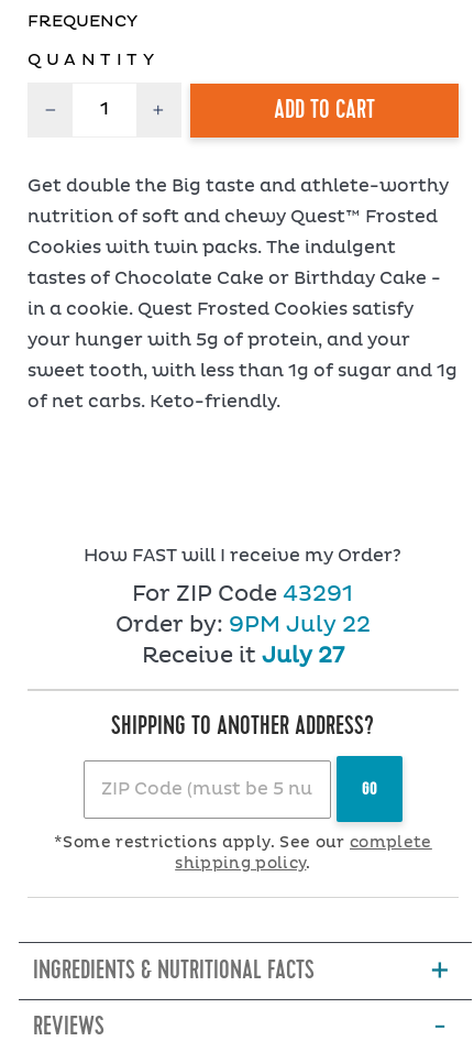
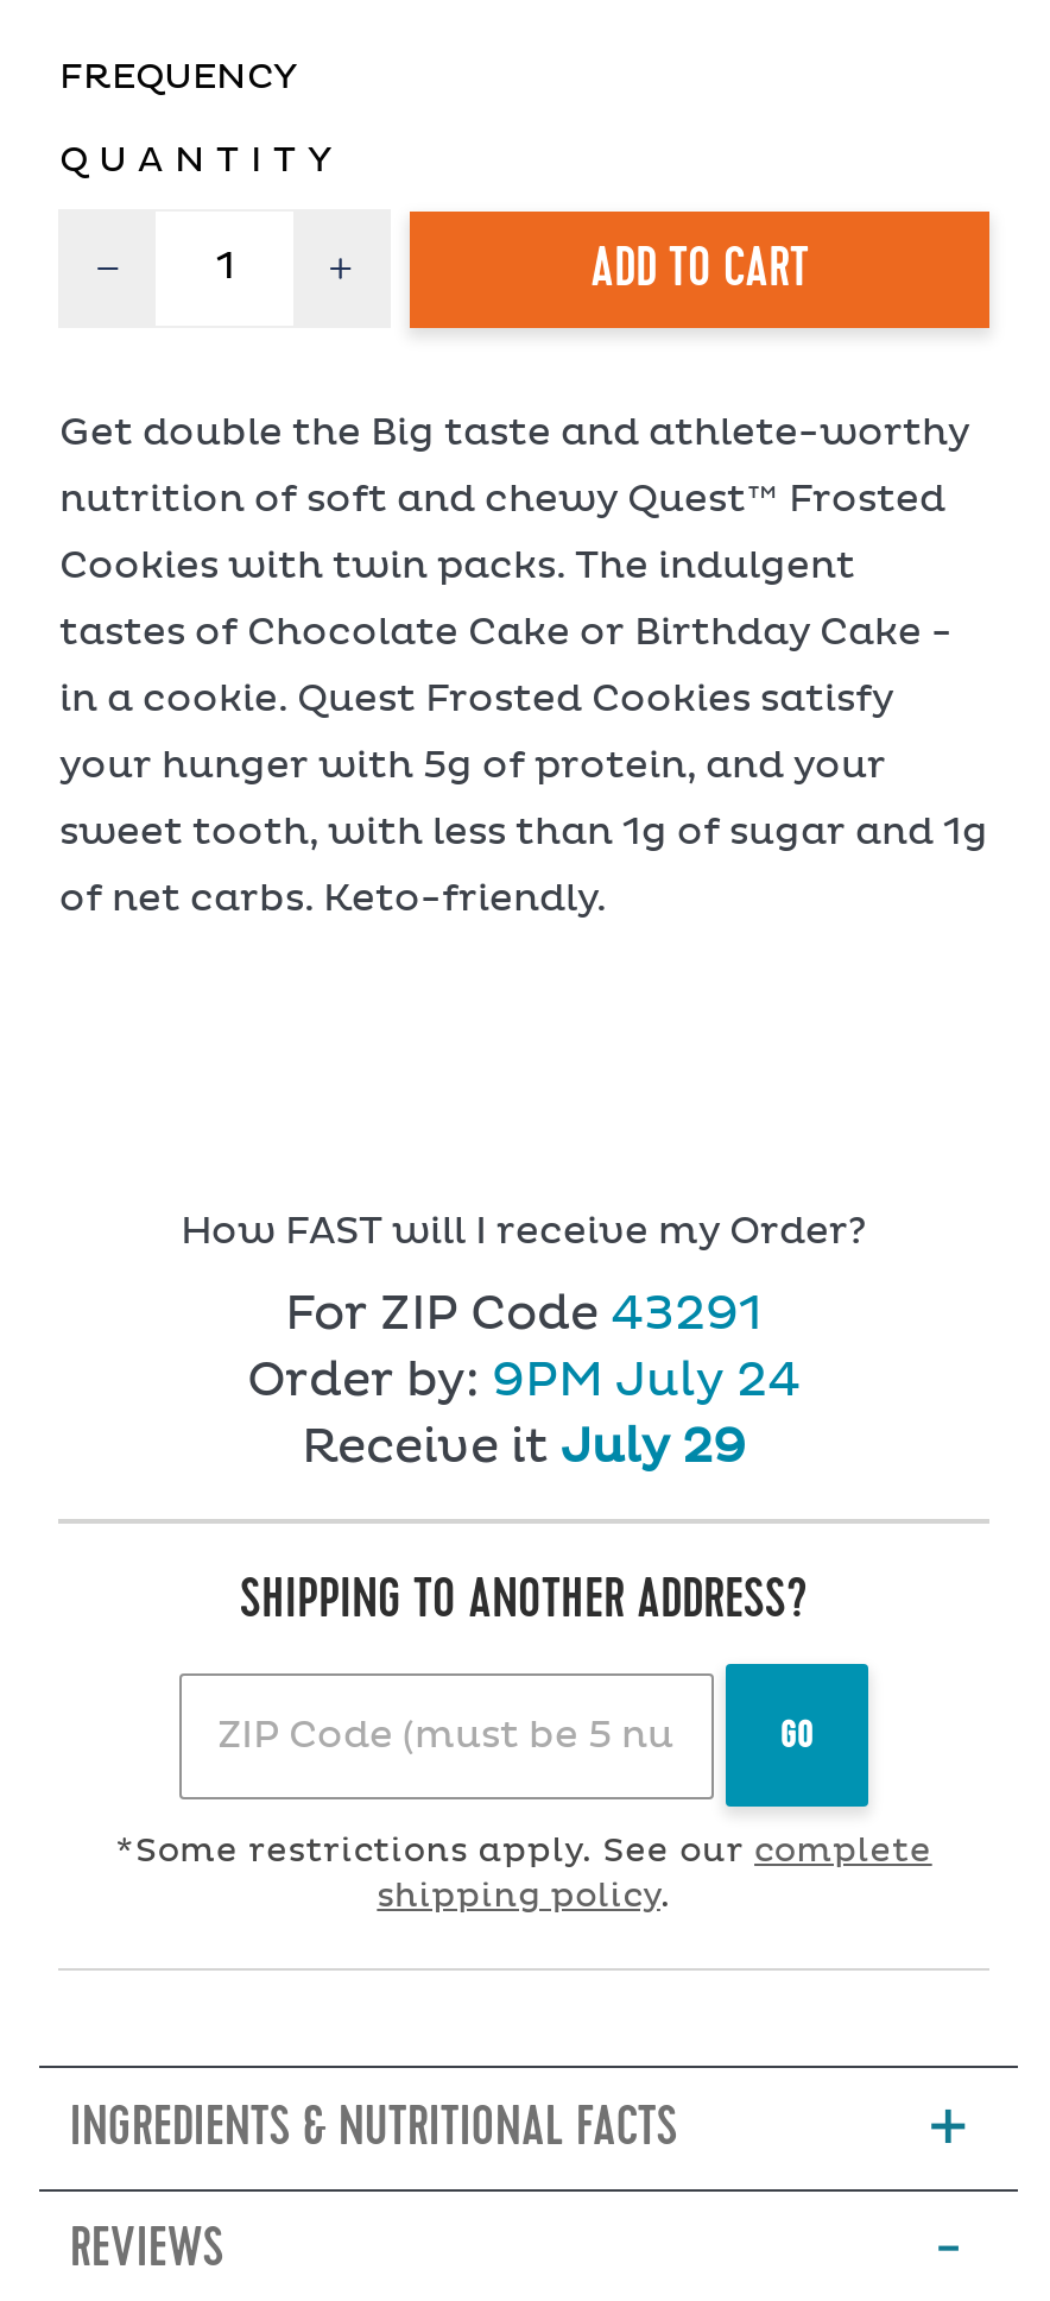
[115,614,371,636] Order by: 9PM July 22 -> [247,1358,801,1405] Order by: 9PM July 24
[142,645,344,667] Receive it July 27 -> [302,1424,746,1472] Receive it July 29

